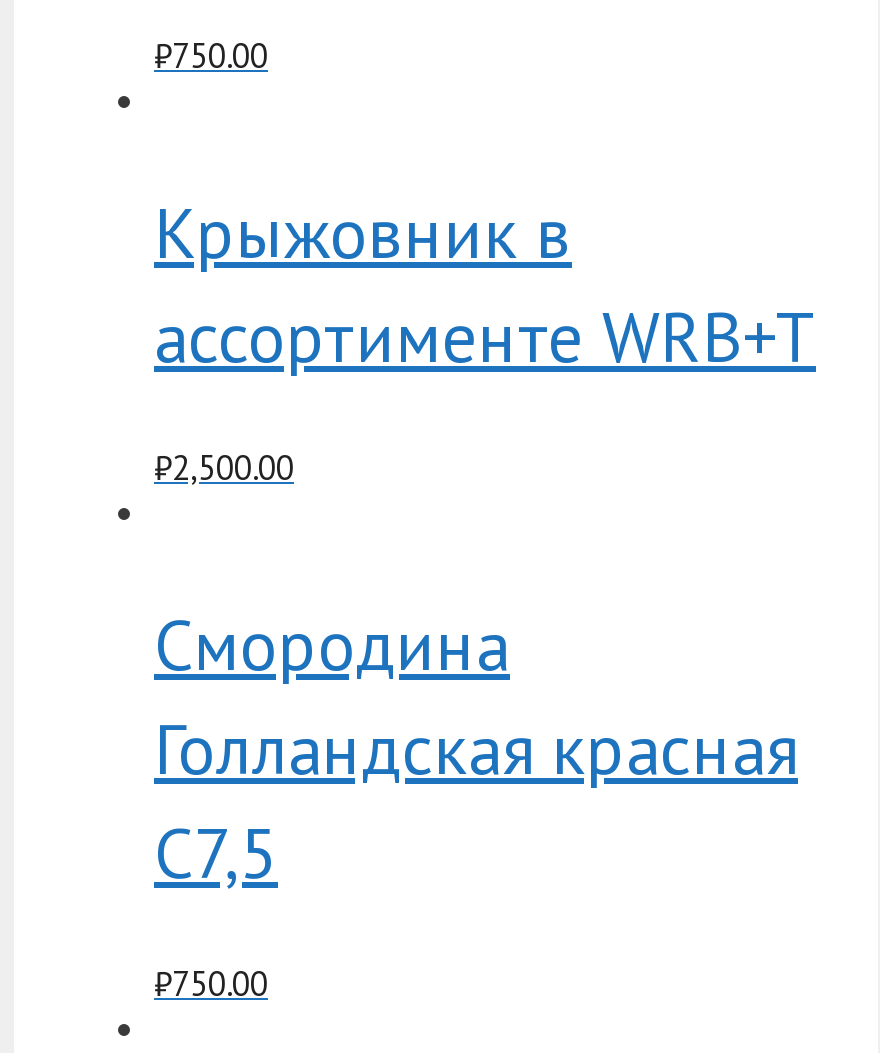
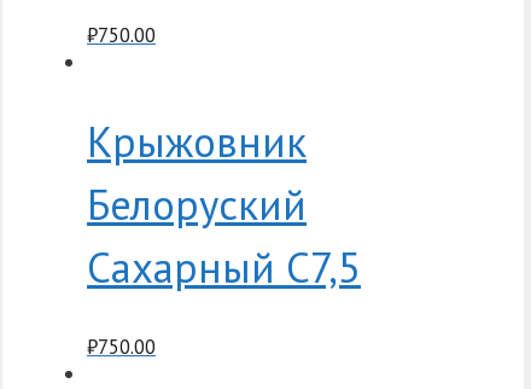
[154,185,816,897] Крыжовник в | ассортименте WRB+T | ₽2,500.00 | Смородина | Голландская красная | C7,5 -> [87,113,361,294] Крыжовник | Белоруский | Сахарный C7,5

